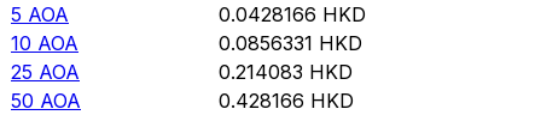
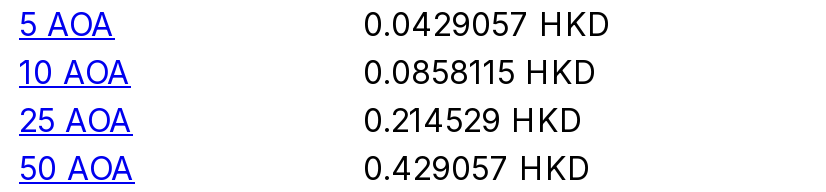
[219,3,366,27] 0.0428166 HKD -> [363,5,611,45] 0.0429057 HKD
[219,32,362,55] 0.0856331 HKD -> [363,53,597,93] 0.0858115 HKD
[219,60,353,84] 0.214083 HKD -> [363,101,583,141] 0.214529 HKD
[219,89,354,113] 0.428166 HKD -> [363,149,591,189] 0.429057 HKD

